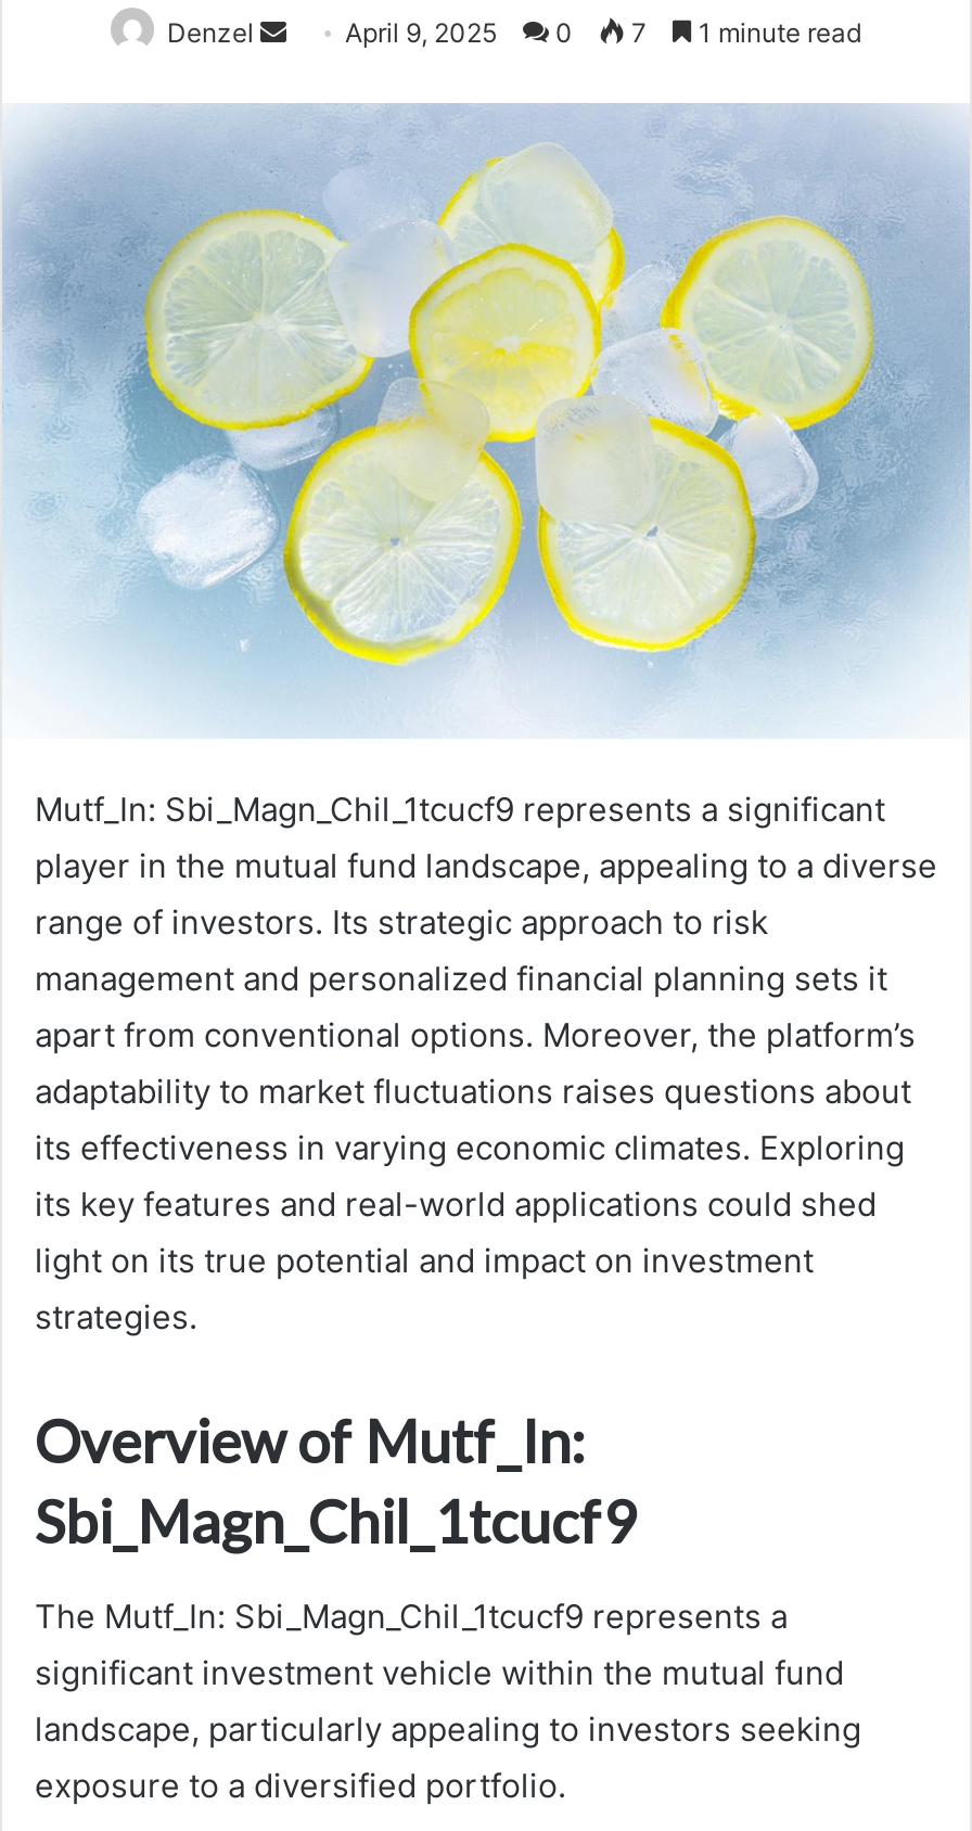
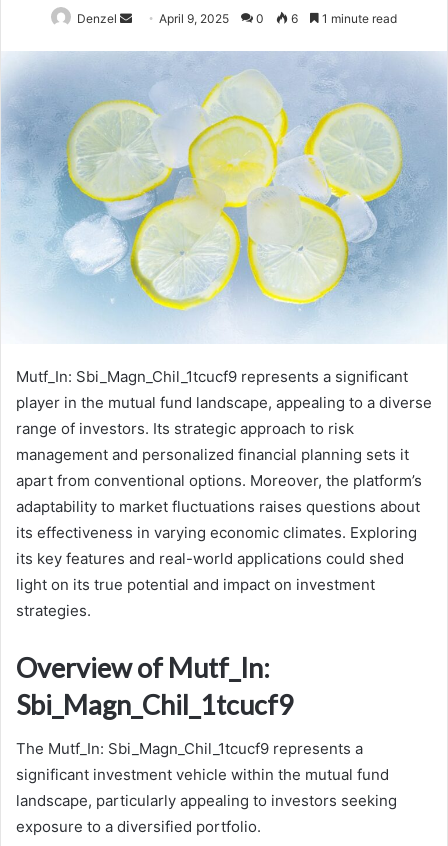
[625,16,647,49] 7 -> [288,11,298,26] 6

